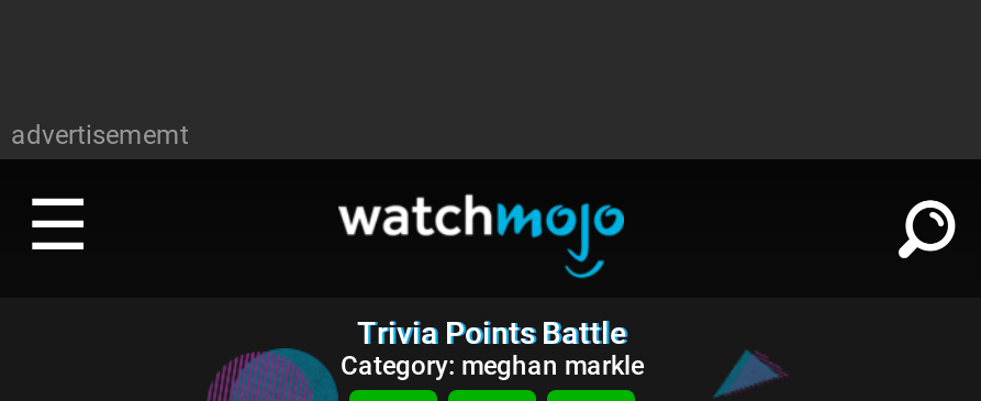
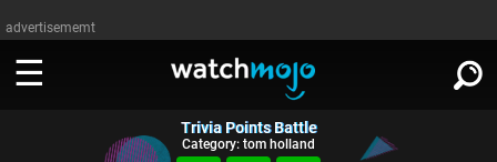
[341,350,644,381] Category: meghan markle -> [182,136,315,152] Category: tom holland

